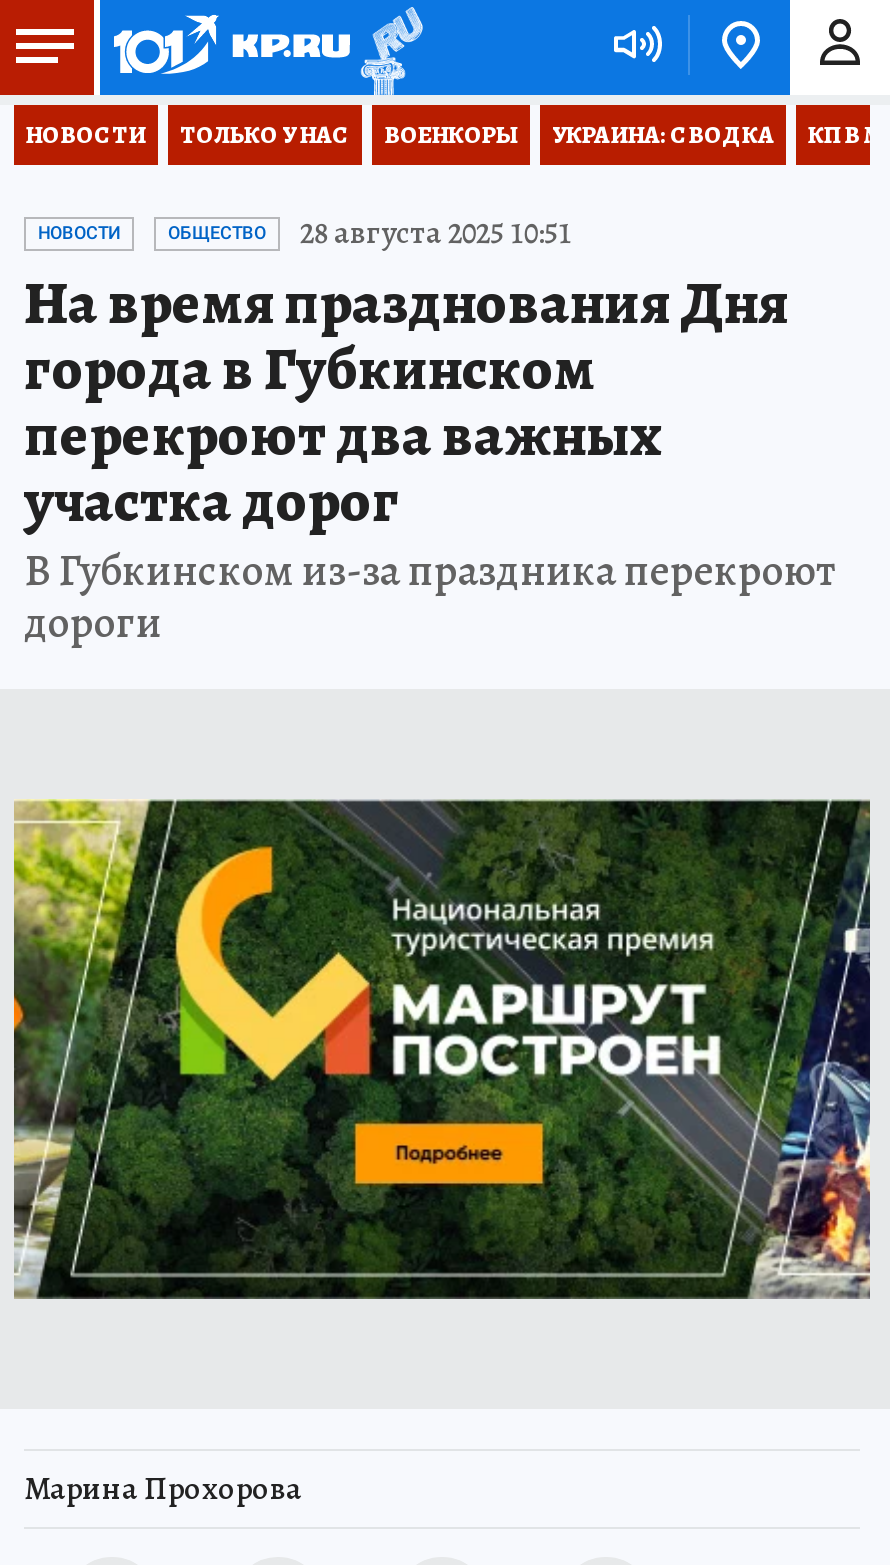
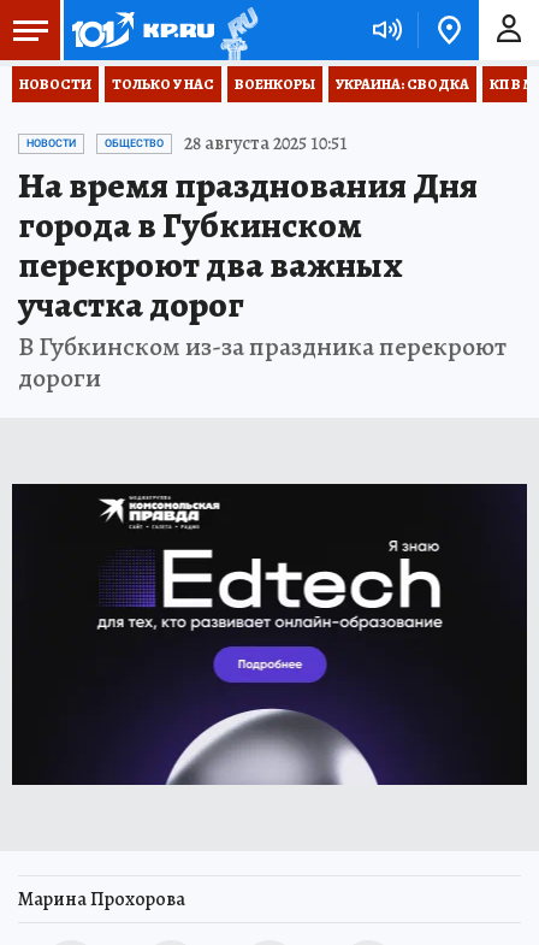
[12,799,872,1301] [image] -> [11,483,528,785] [image]

